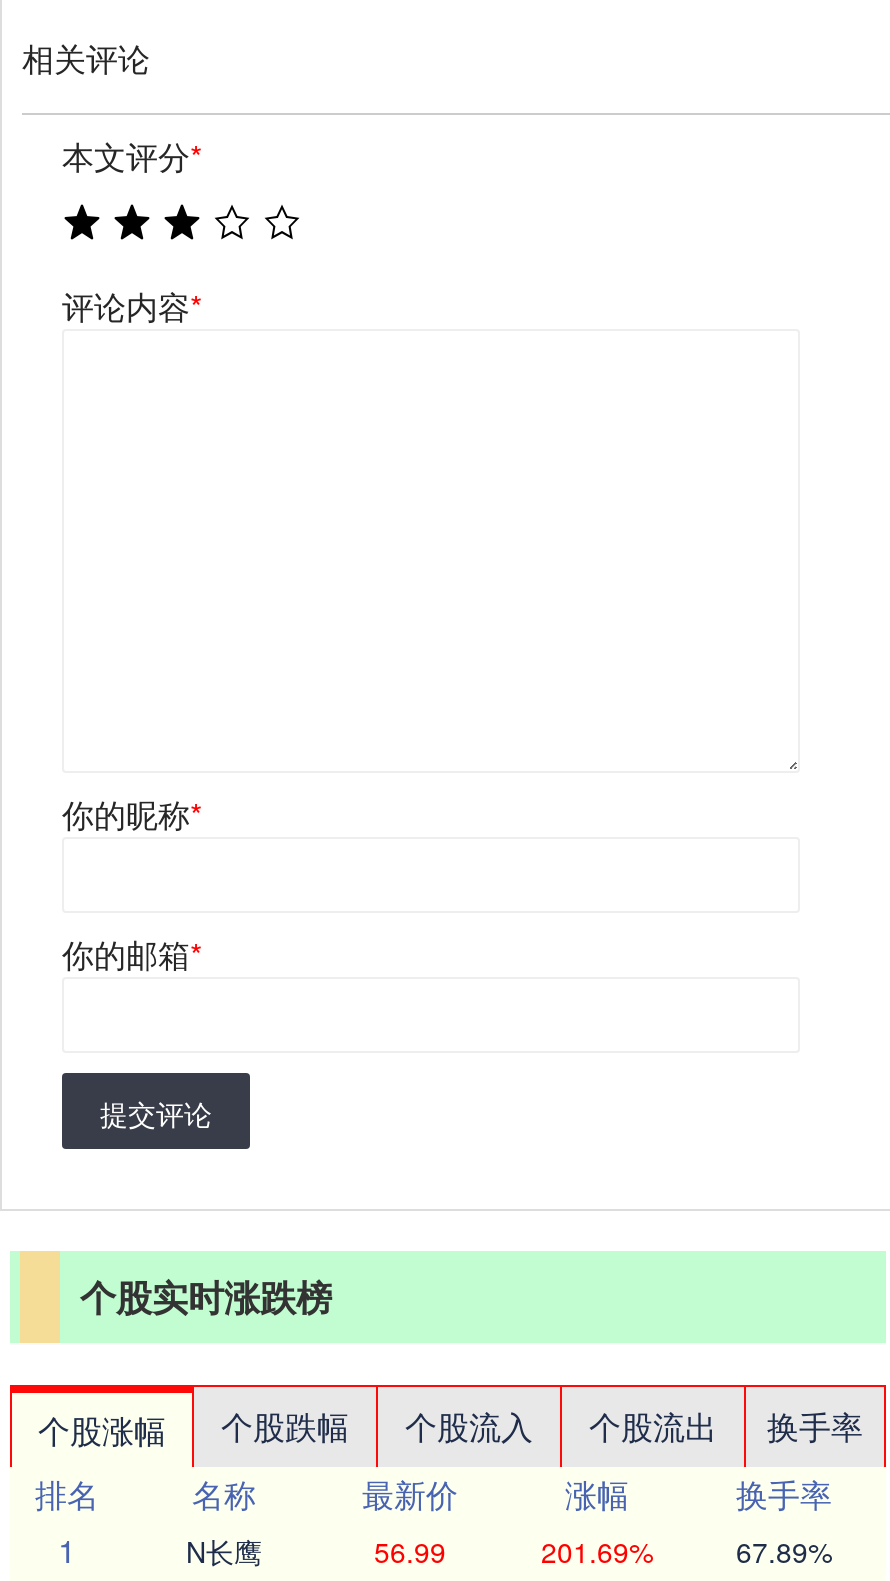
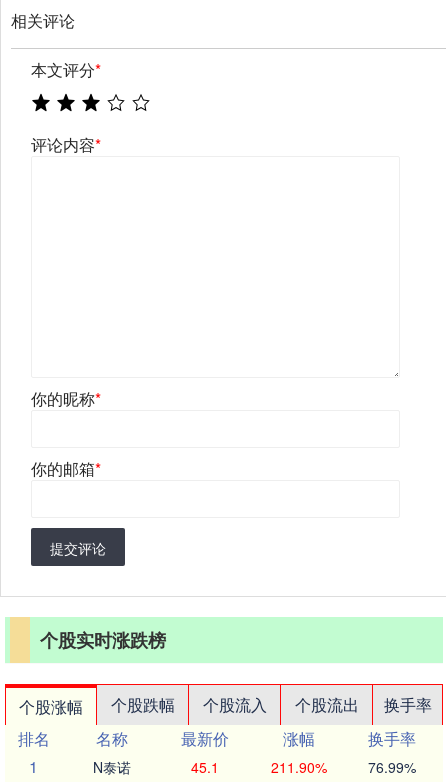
[186,1531,262,1571] N长鹰 -> [93,757,131,777] N泰诺
[374,1531,446,1571] 56.99 -> [191,757,219,777] 45.1
[541,1531,653,1571] 201.69% -> [270,757,326,777] 211.90%
[736,1531,832,1571] 67.89% -> [368,757,416,777] 76.99%

